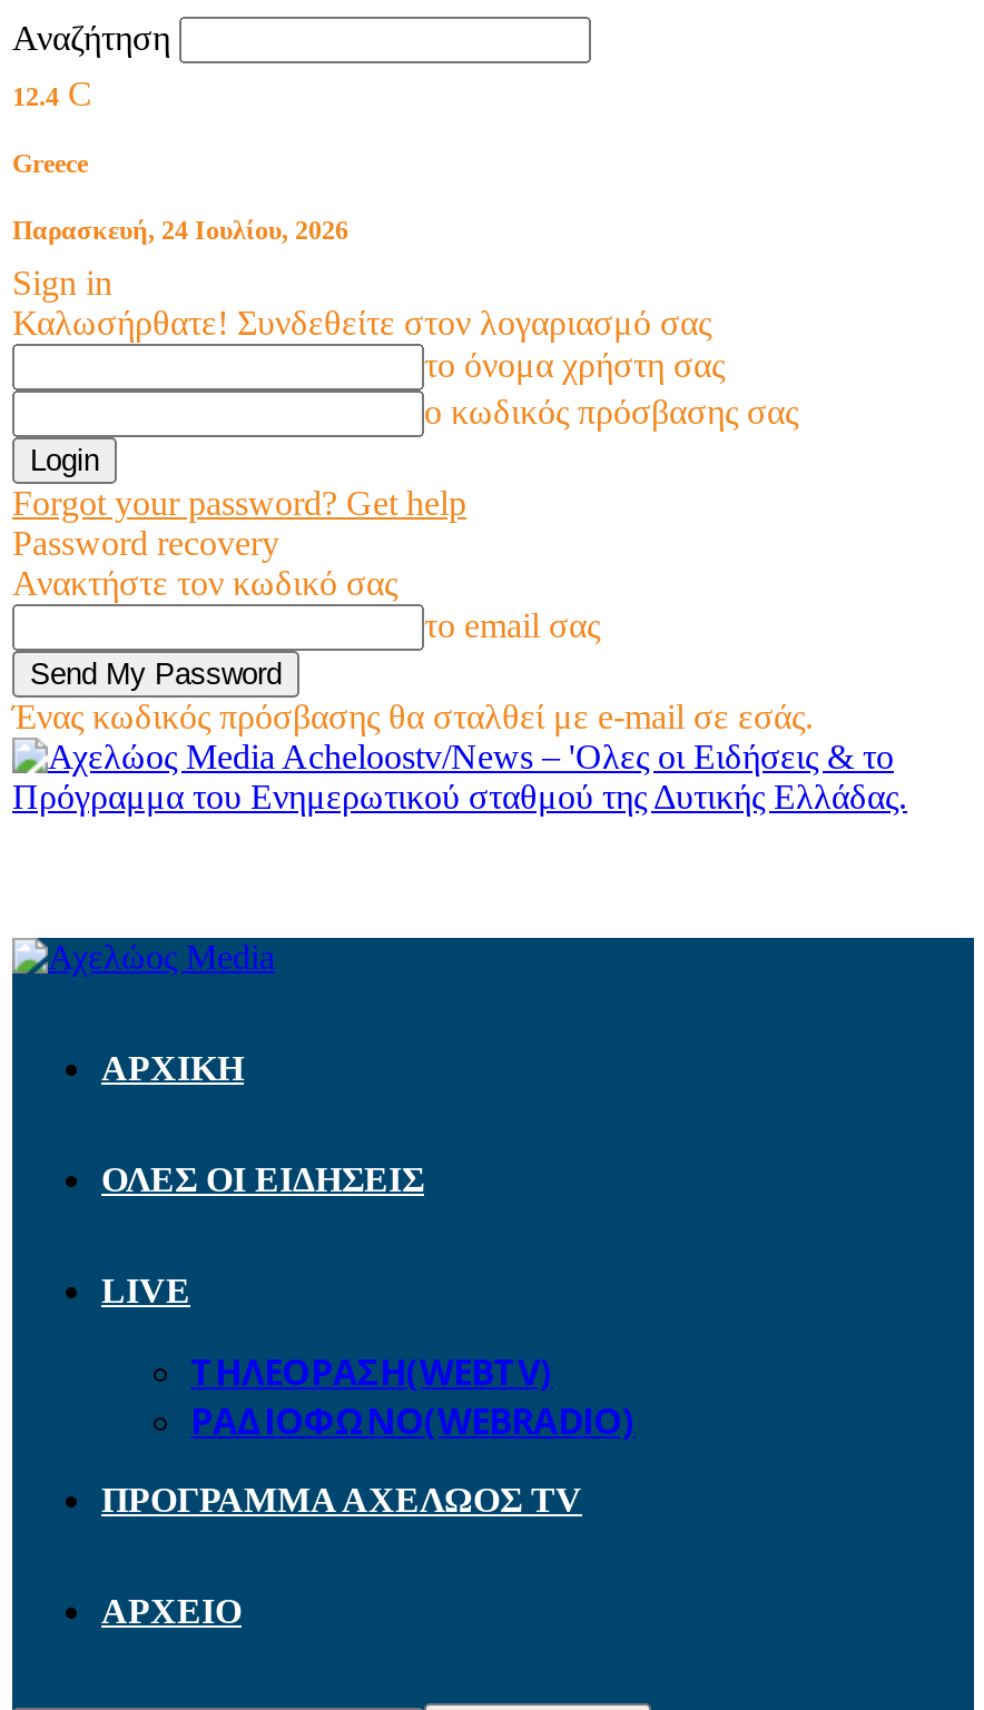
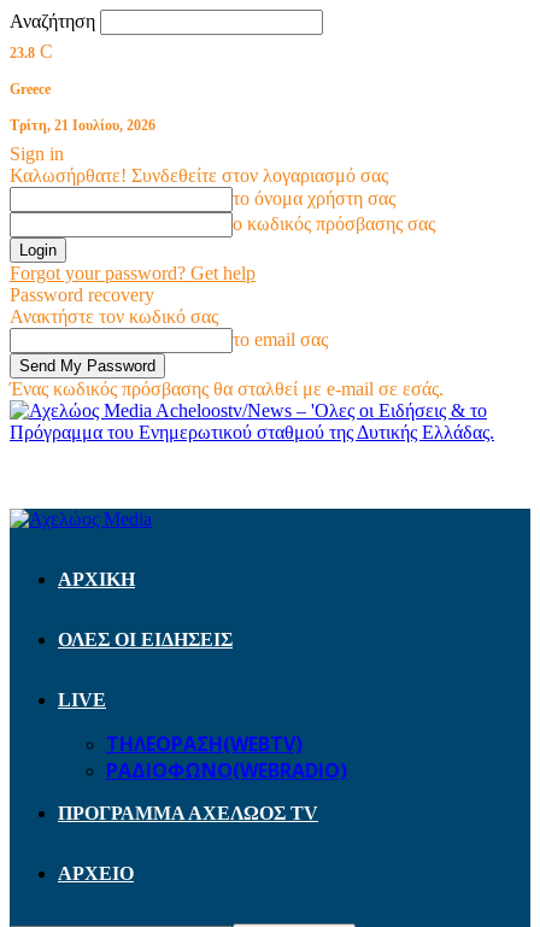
[12,75,92,112] 12.4 C -> [10,41,53,61] 23.8 C
[12,215,348,246] Παρασκευή, 24 Ιουλίου, 2026 -> [10,117,155,134] Τρίτη, 21 Ιουλίου, 2026

